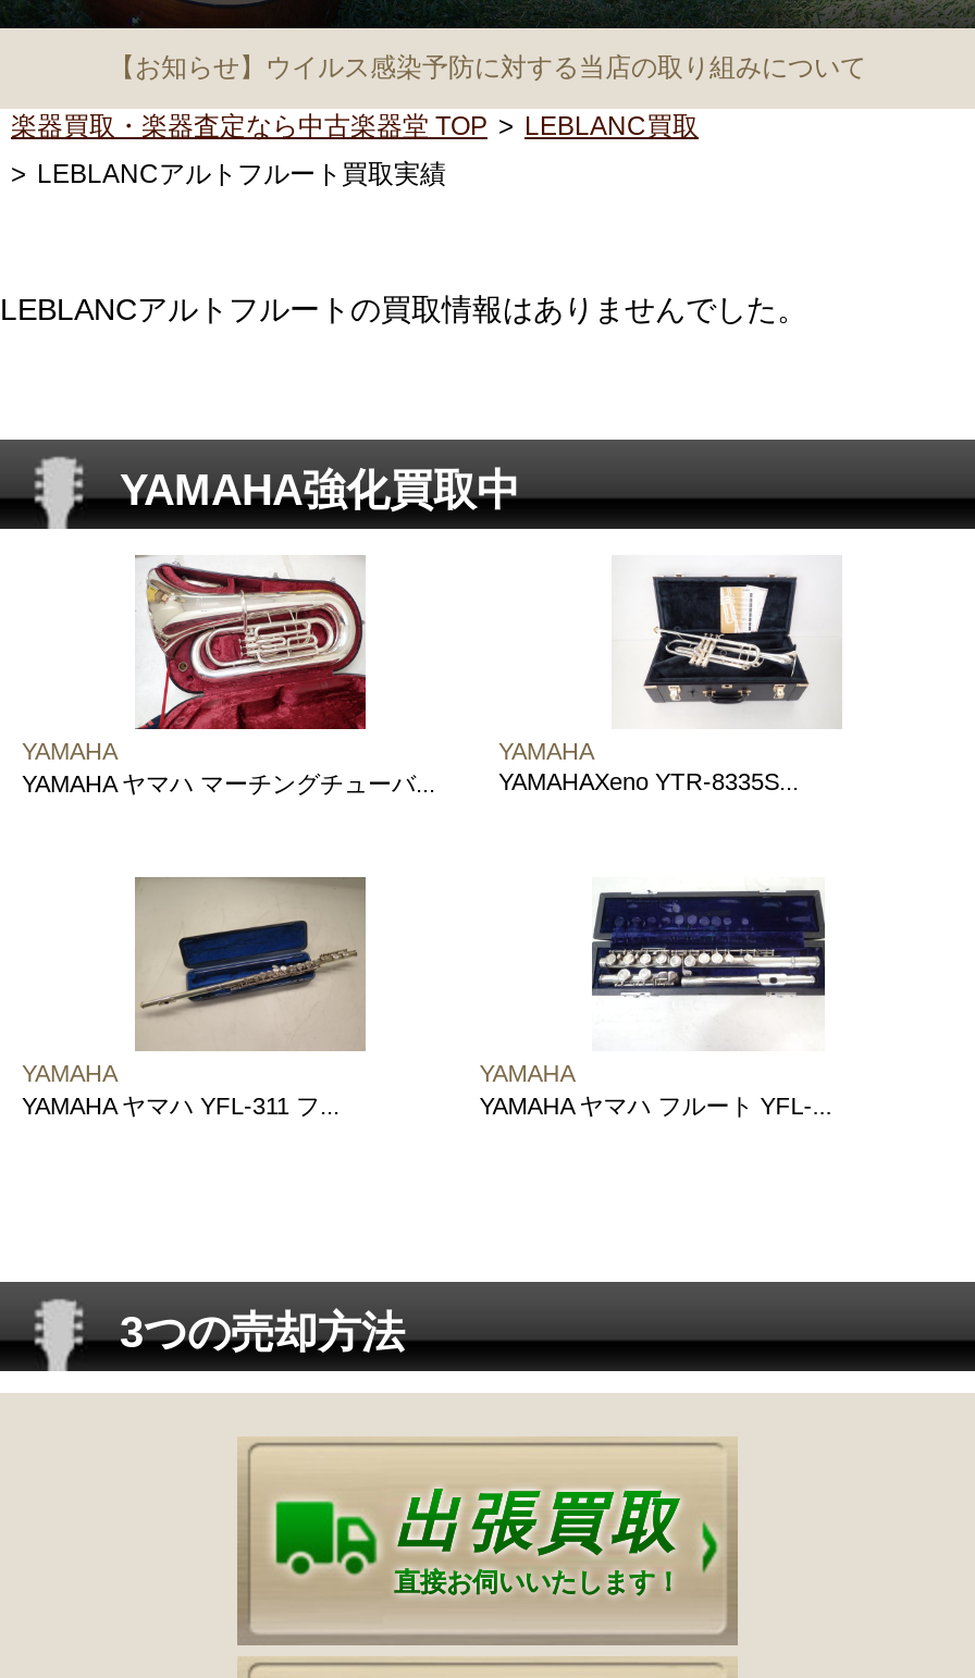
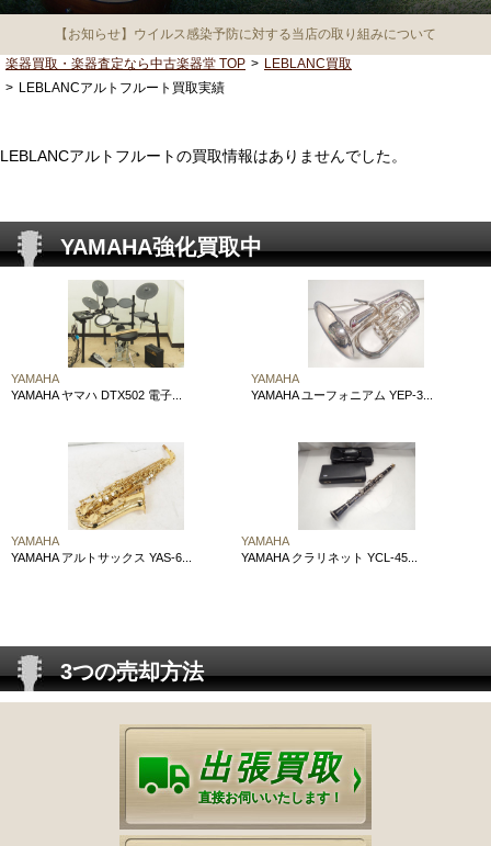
[22,555,435,797] [image] | YAMAHA ヤマハ マーチングチューバ... -> [11,280,185,402] [image] | YAMAHA ヤマハ DTX502 電子...
[498,575,831,795] [image] | YAMAHAXeno YTR-8335S... -> [251,290,433,402] [image] | YAMAHA ユーフォニアム YEP-3...
[22,875,368,1120] [image] | YAMAHA ヤマハ YFL-311 フ... -> [11,442,192,564] [image] | YAMAHA アルトサックス YAS-6...
[479,877,832,1120] [image] | YAMAHA ヤマハ フルート YFL-... -> [241,441,418,564] [image] | YAMAHA クラリネット YCL-45...

